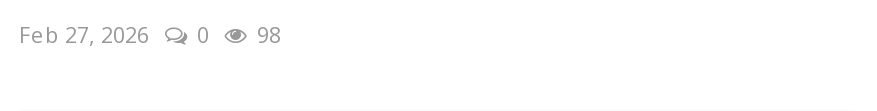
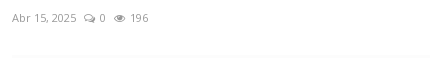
[19,18,149,48] Feb 27, 2026 -> [12,10,76,25] Abr 15, 2025
[257,18,281,48] 98 -> [130,10,148,25] 196

